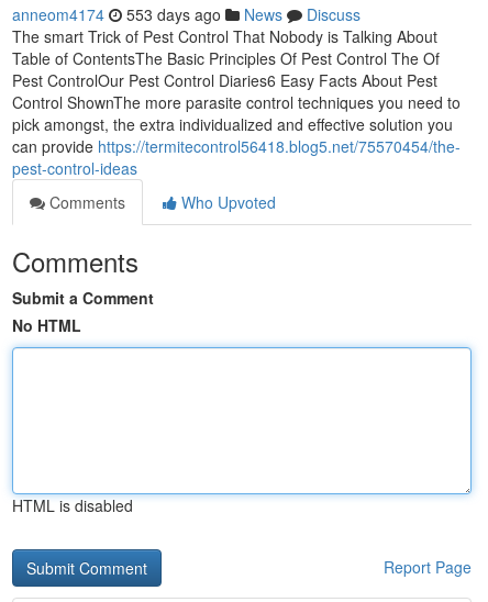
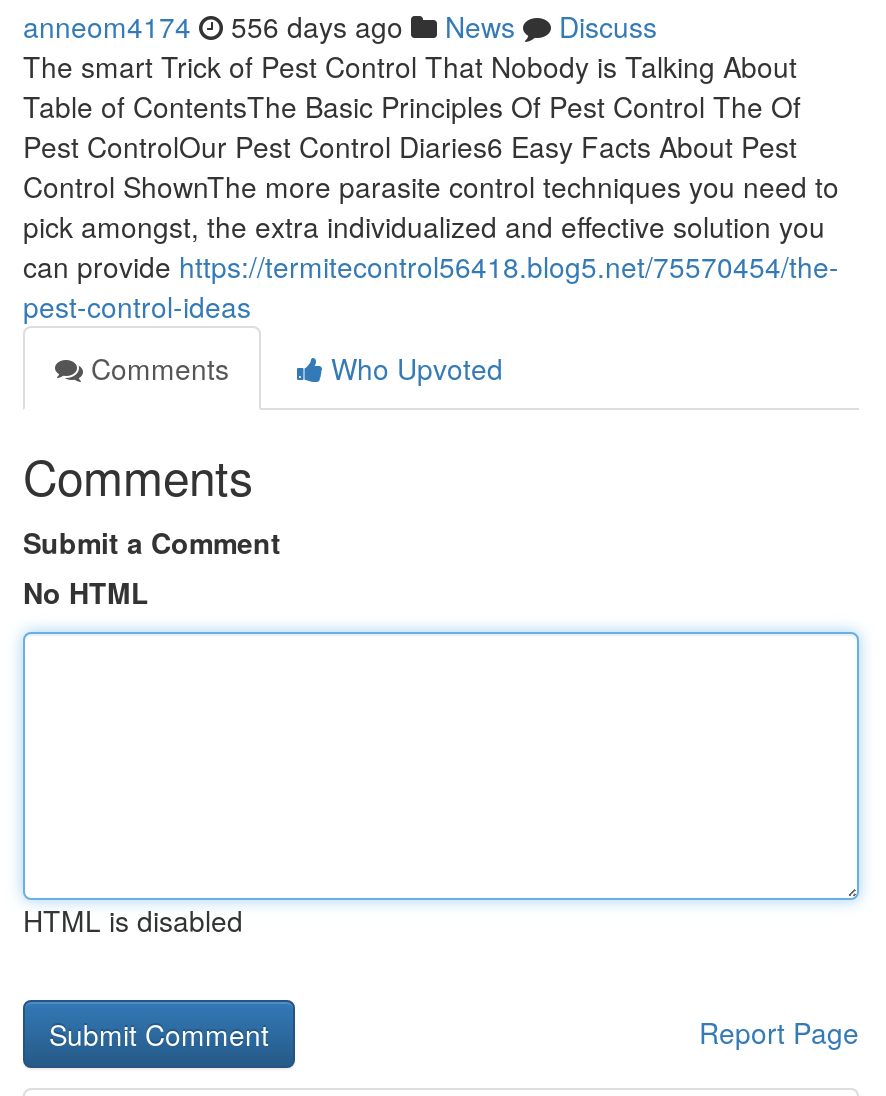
[12,3,361,25] anneom4174 553 days ago News Discuss -> [23,6,657,46] anneom4174 556 days ago News Discuss

